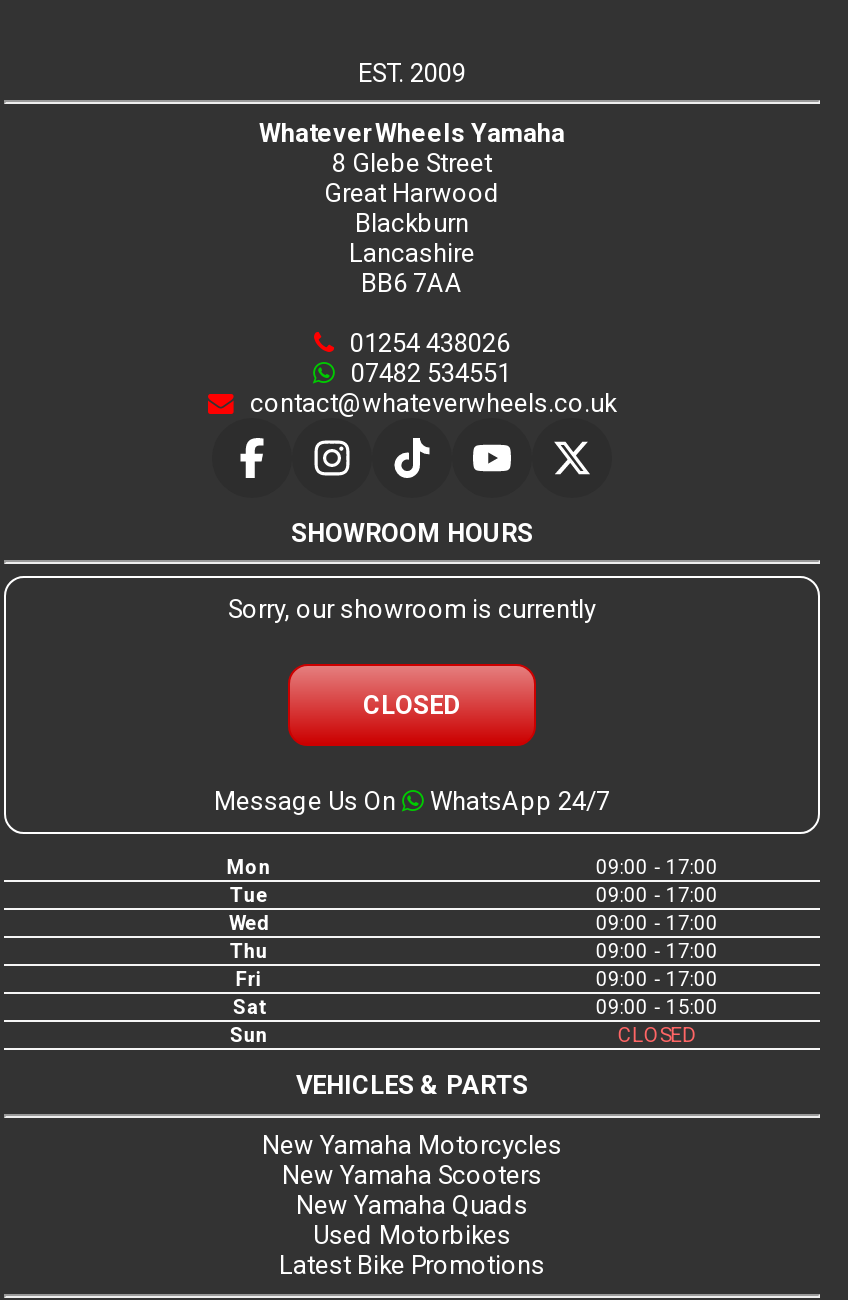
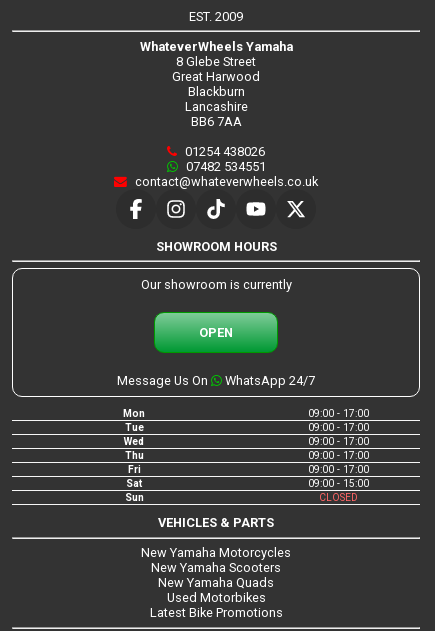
[228,595,596,625] Sorry, our showroom is currently -> [140,277,291,292] Our showroom is currently
[363,691,461,721] CLOSED -> [199,325,233,340] OPEN

